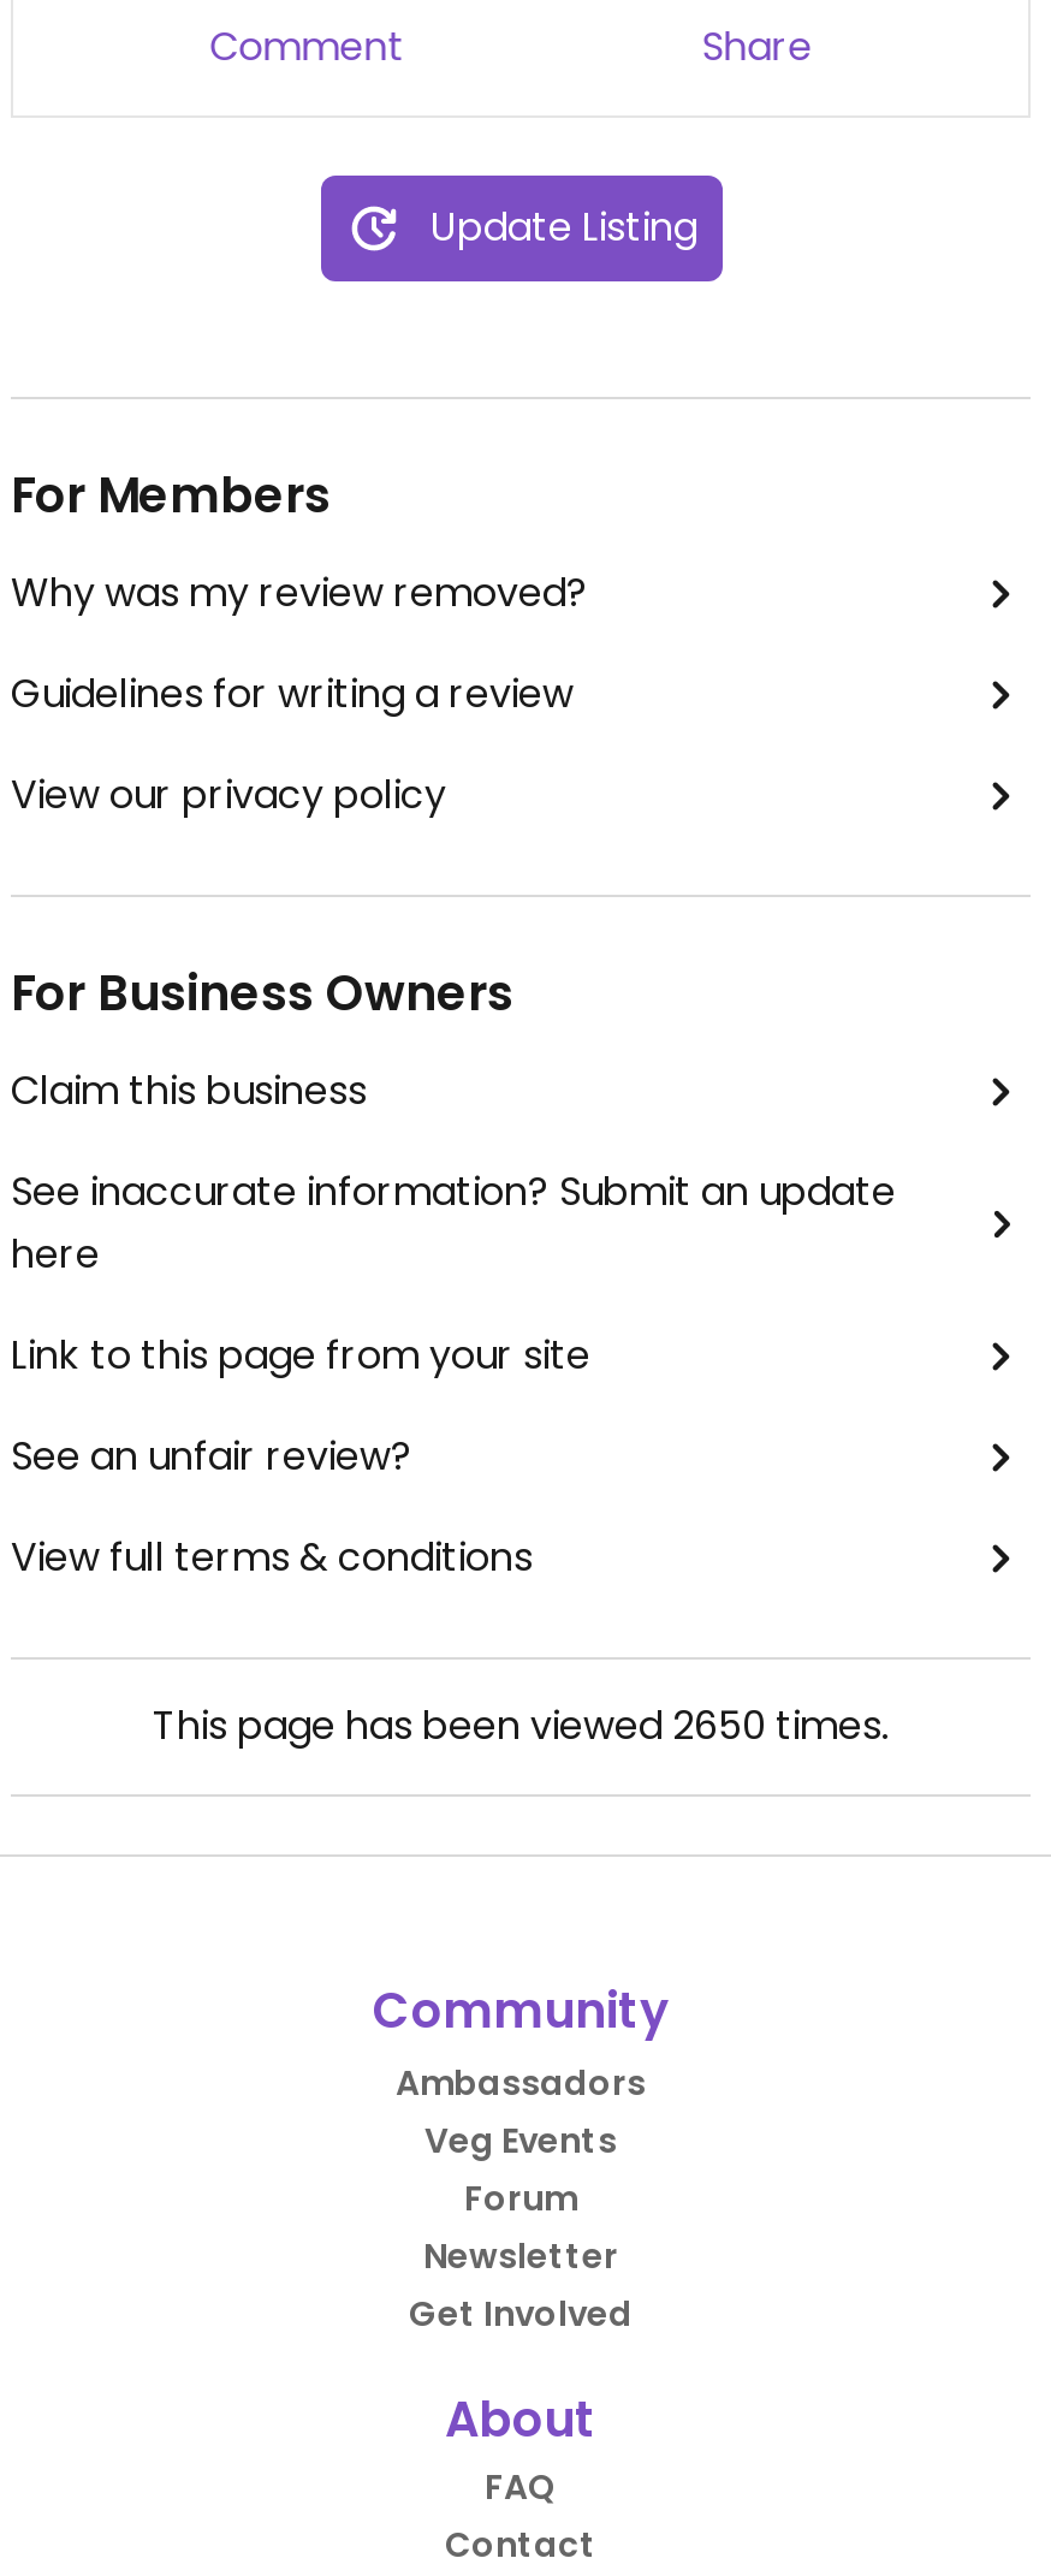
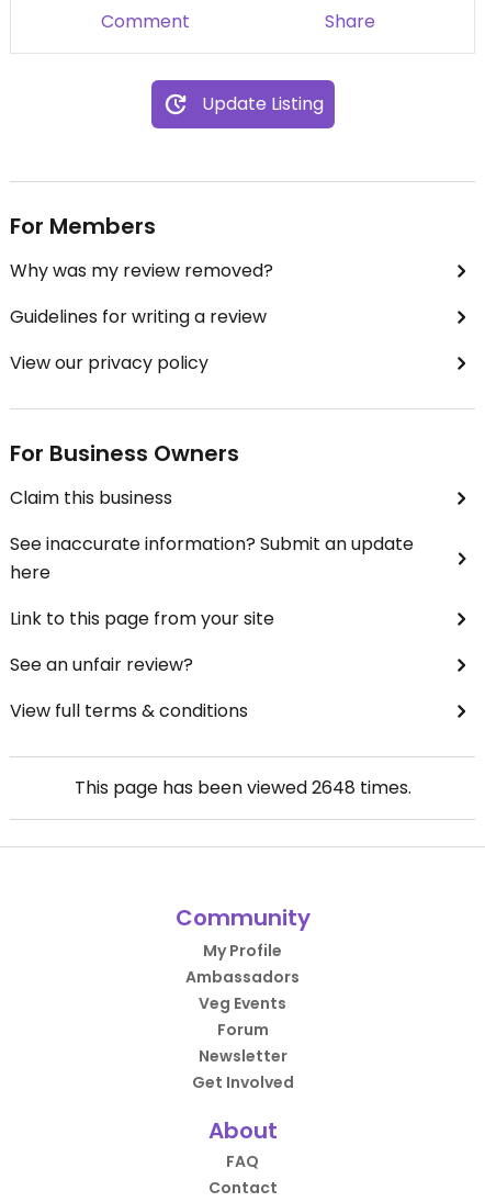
[153,1698,889,1753] This page has been viewed 2650 times. -> [74,775,411,800] This page has been viewed 2648 times.
none -> [203,940,282,962] My Profile

